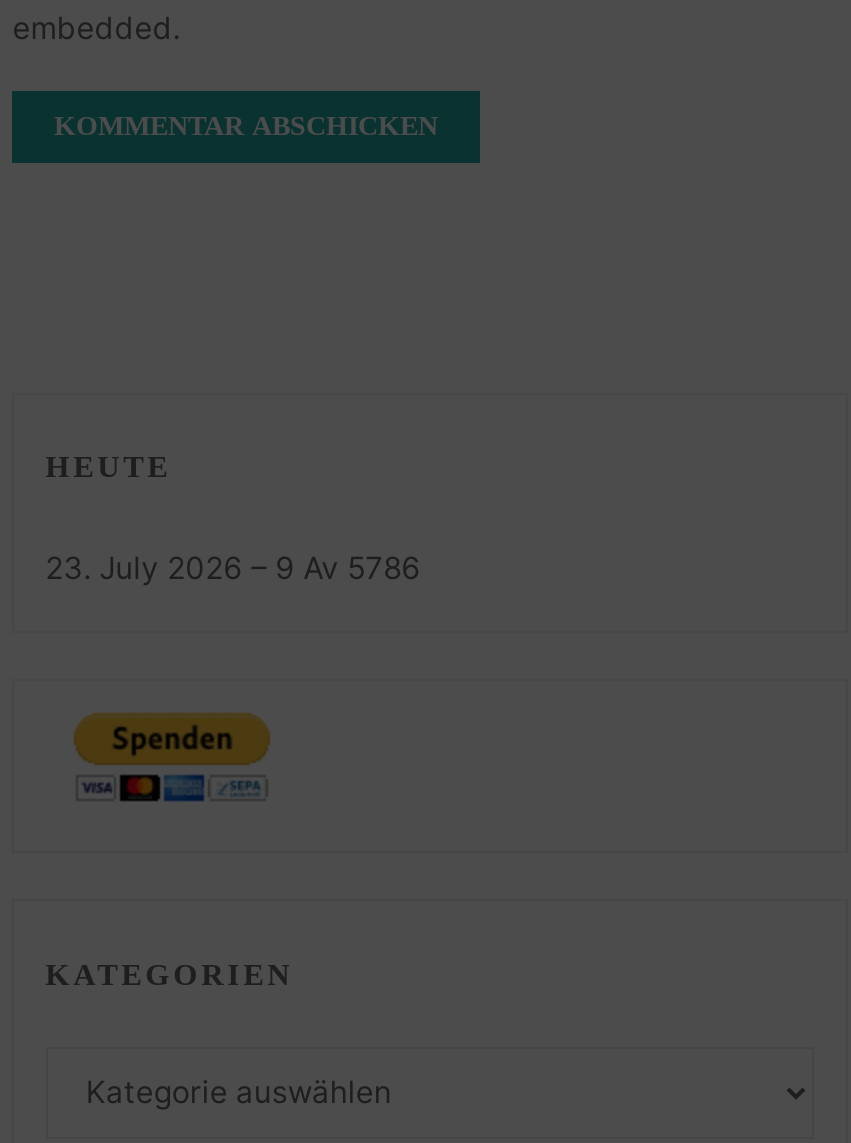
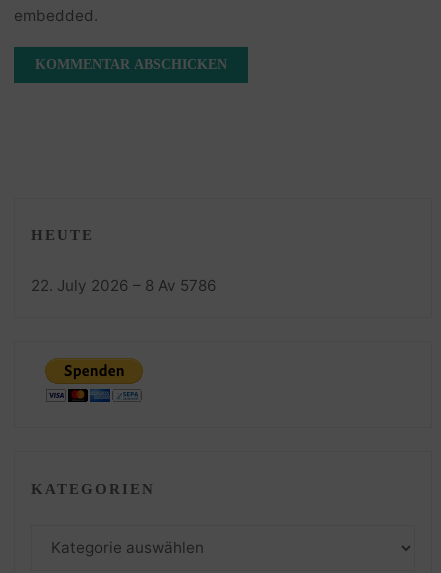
[45,550,421,588] 23. July 2026 – 9 Av 5786 -> [31,276,217,295] 22. July 2026 – 8 Av 5786

